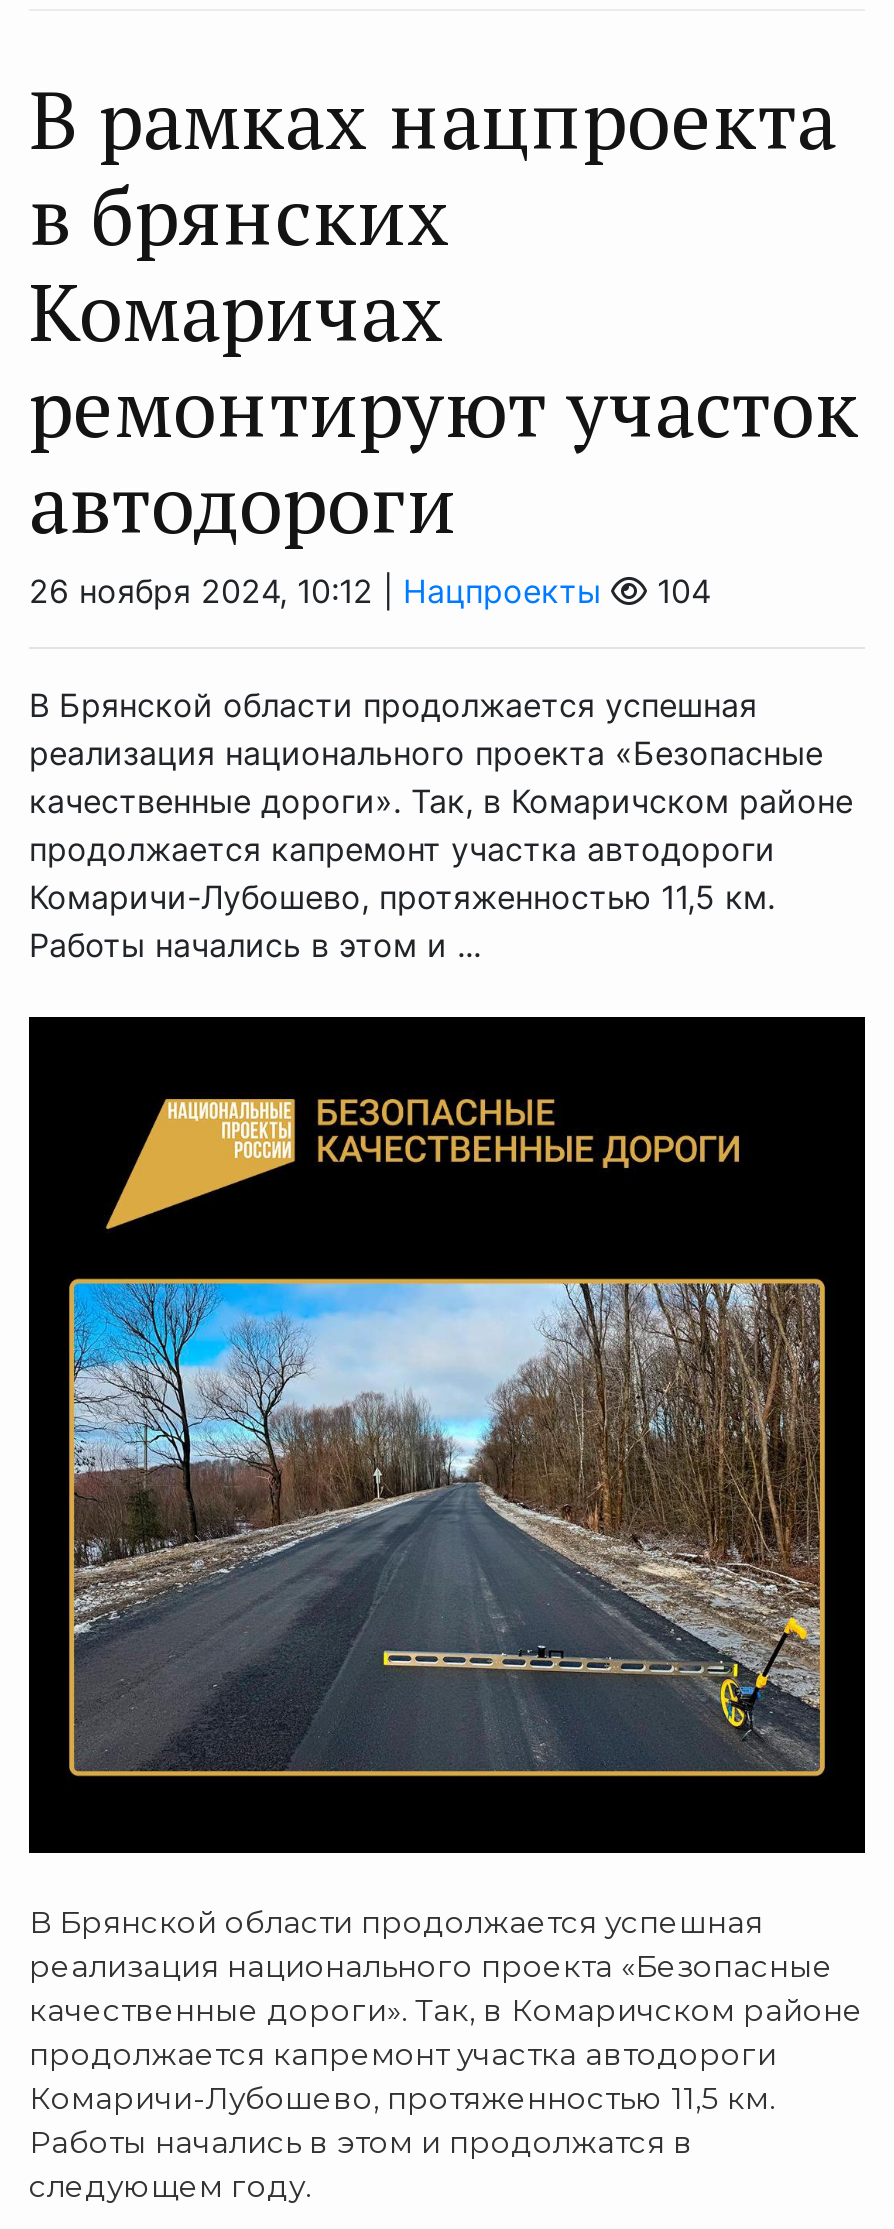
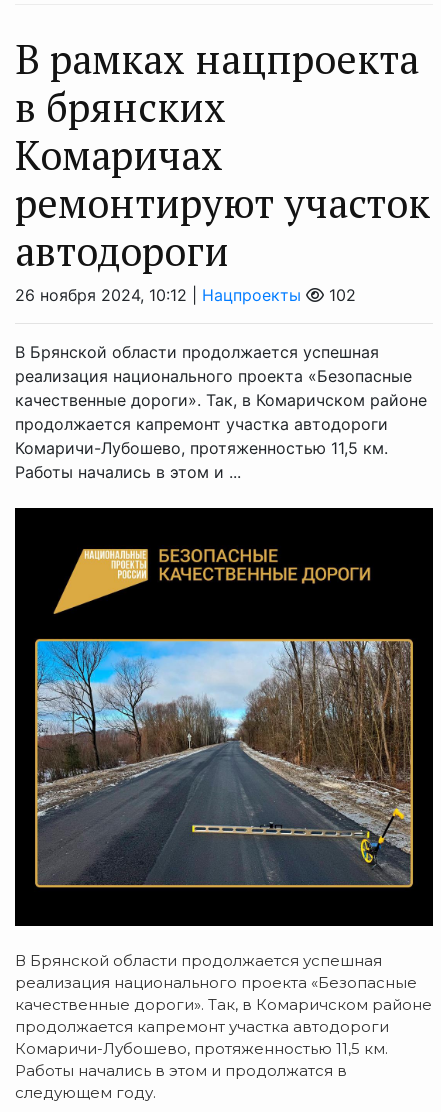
[647,571,711,611] 104 -> [324,285,356,305] 102

